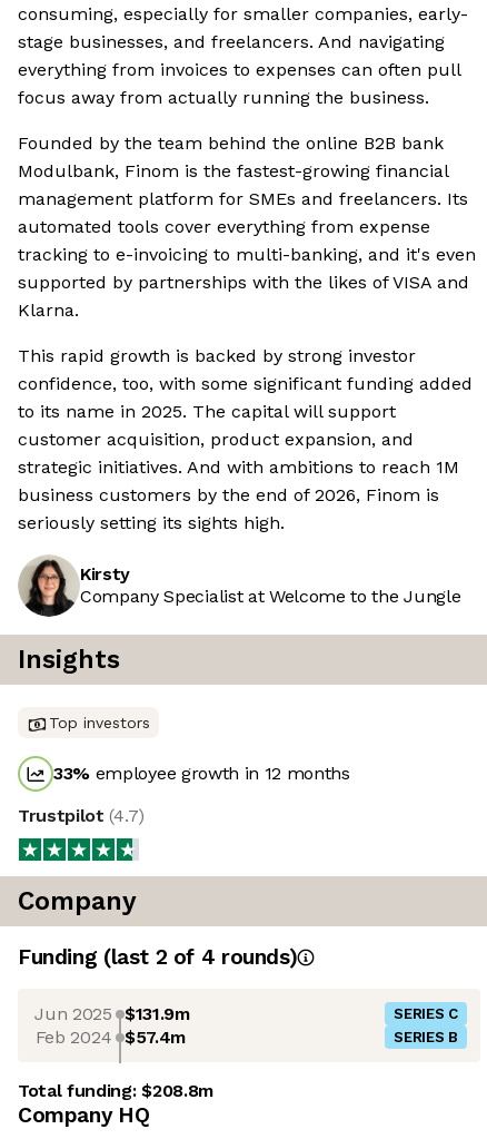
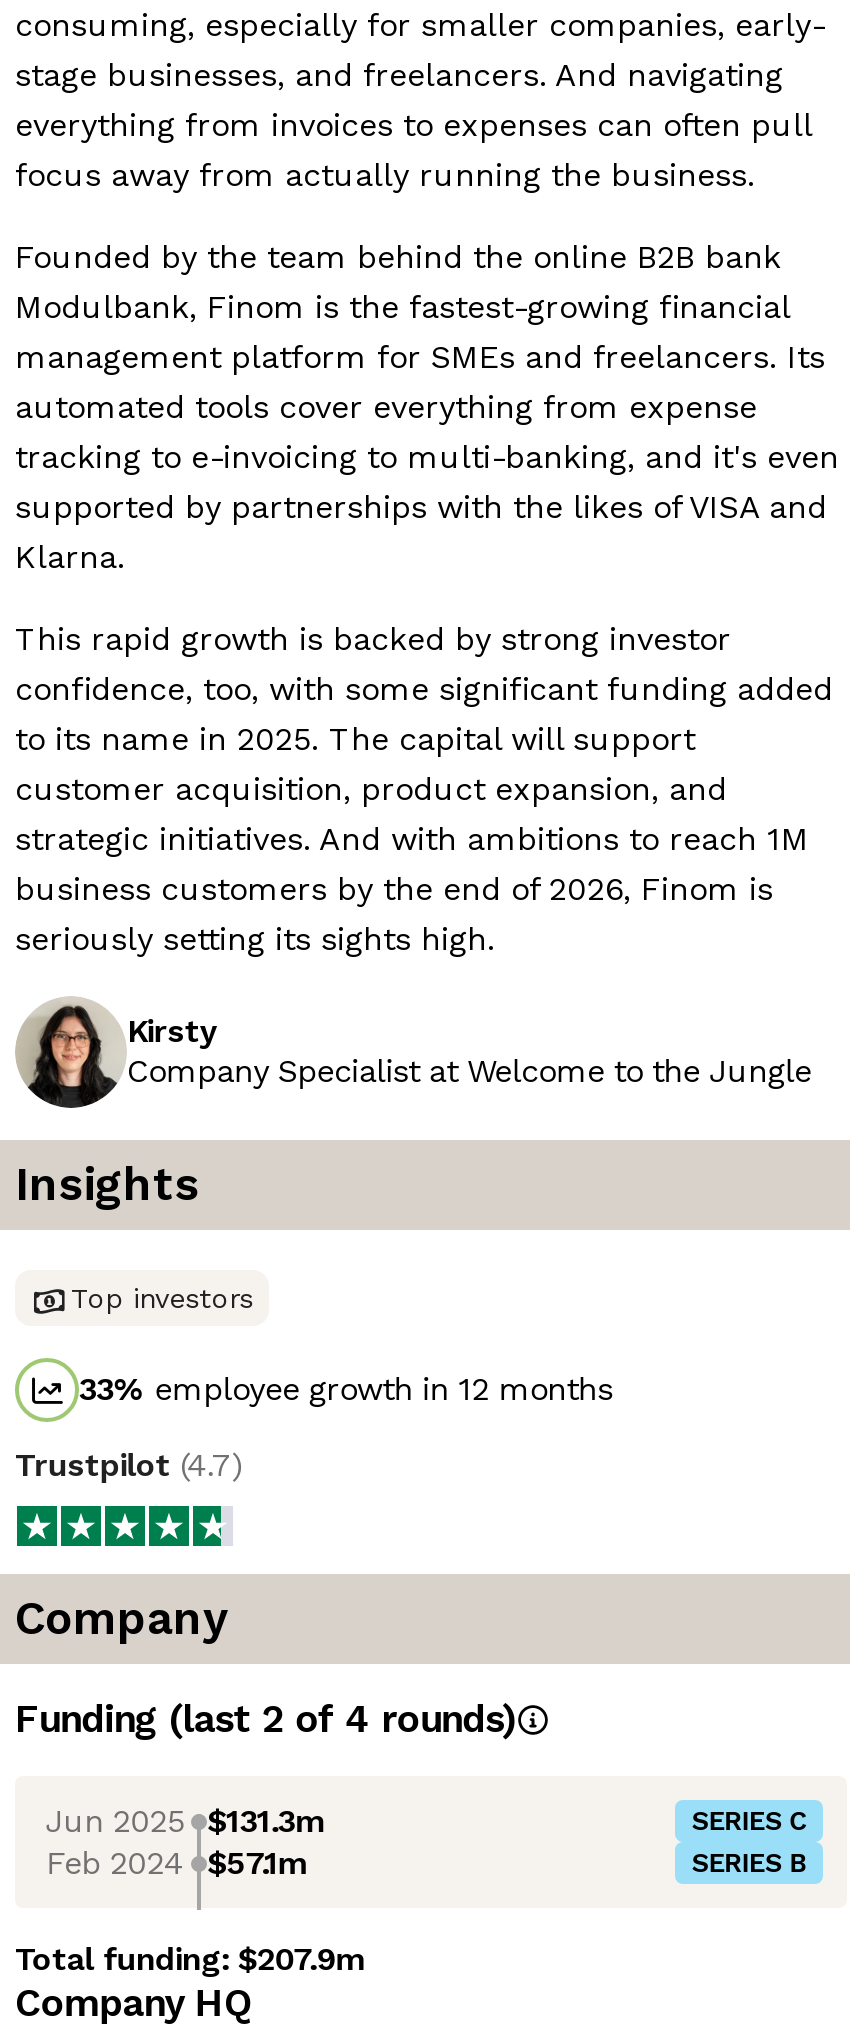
[35,1003,190,1024] Jun 2025 $131.9m -> [46,1801,323,1839] Jun 2025 $131.3m
[35,1026,186,1047] Feb 2024 $57.4m -> [47,1843,305,1881] Feb 2024 $57.1m
[18,1080,213,1101] Total funding: $208.8m -> [15,1940,363,1978] Total funding: $207.9m

